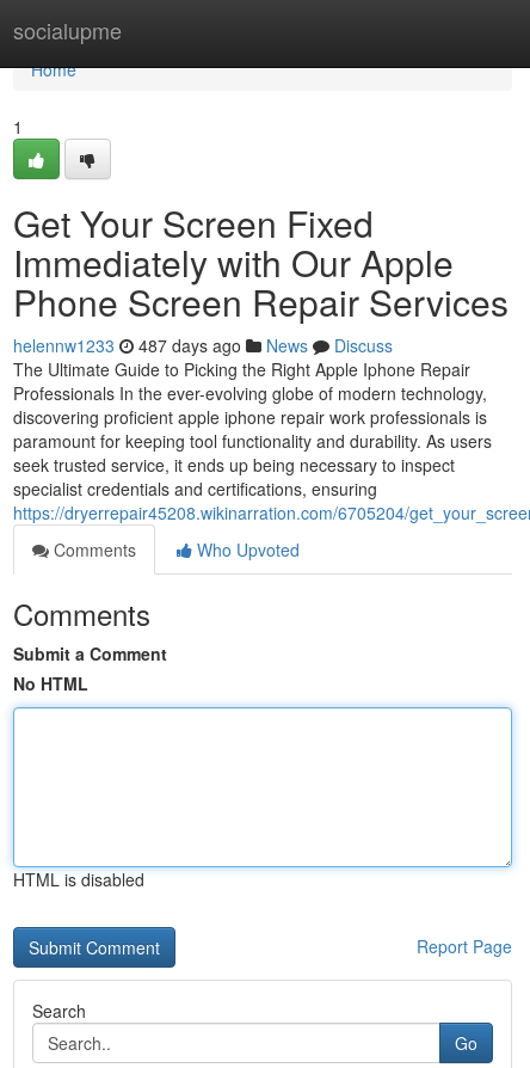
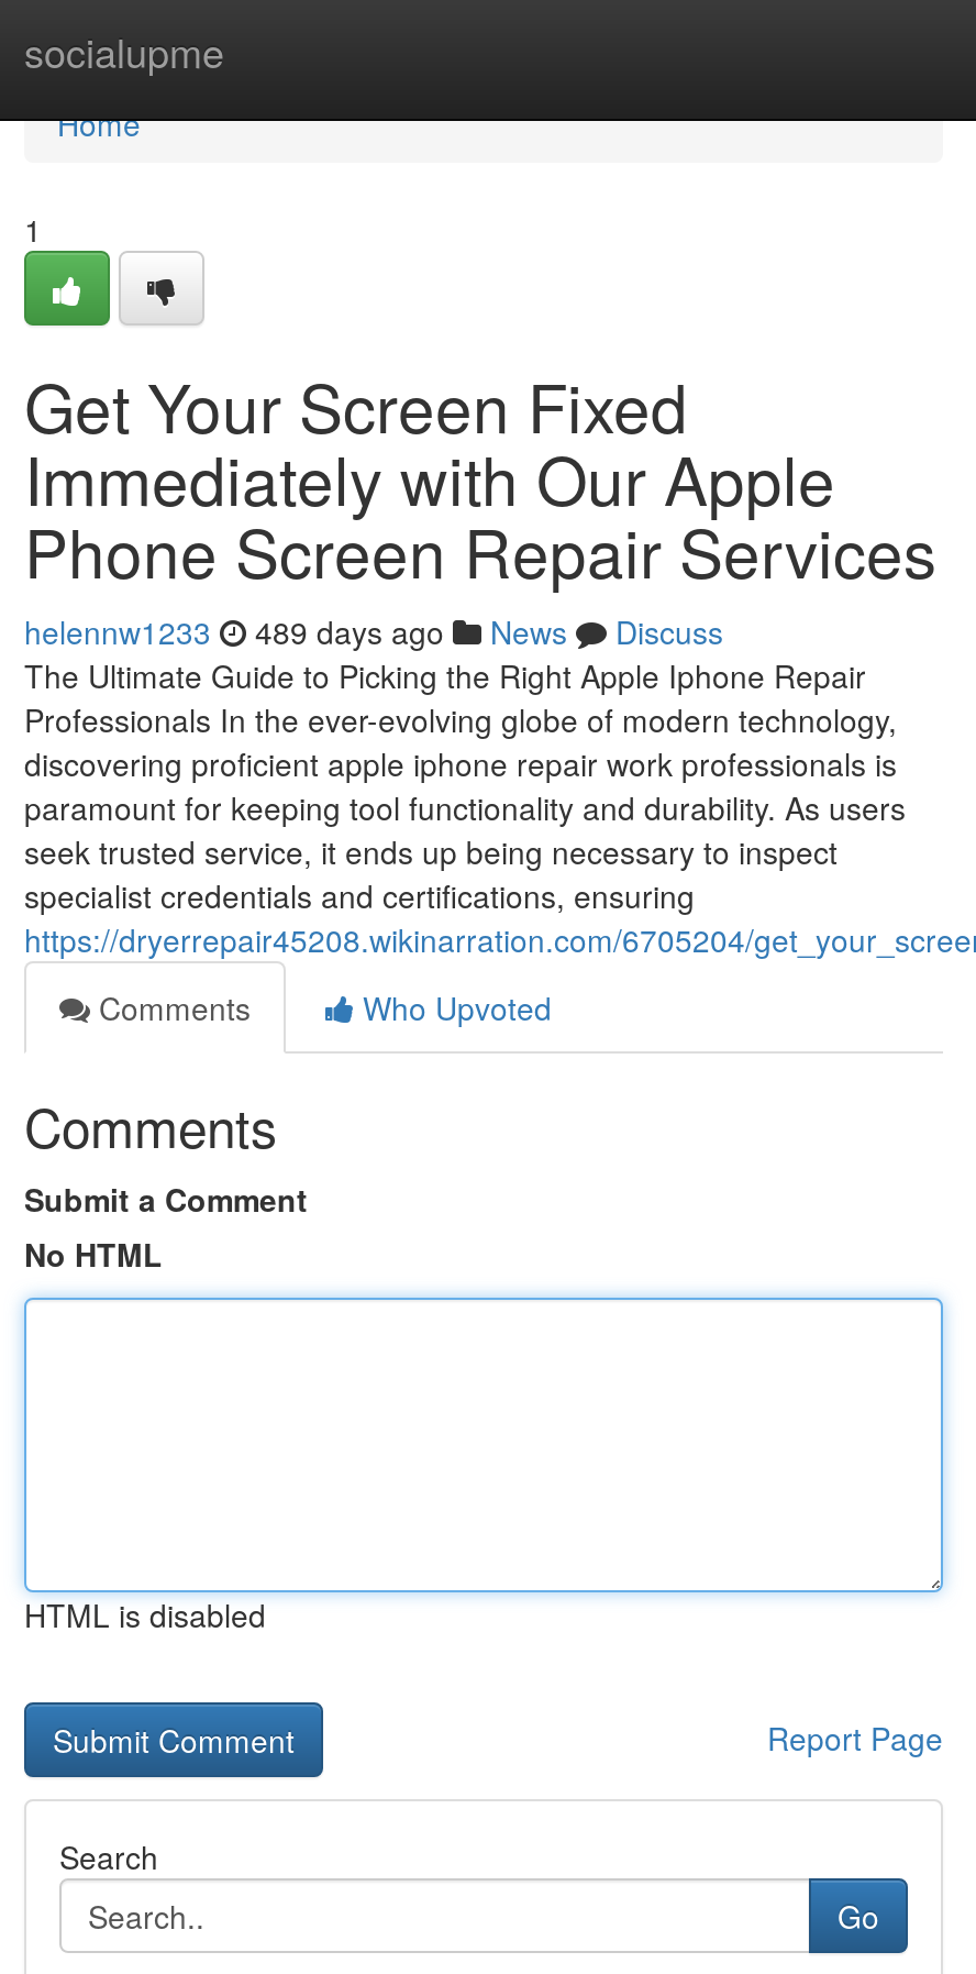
[13,333,393,357] helennw1233 487 days ago News Discuss -> [24,609,723,653] helennw1233 489 days ago News Discuss

